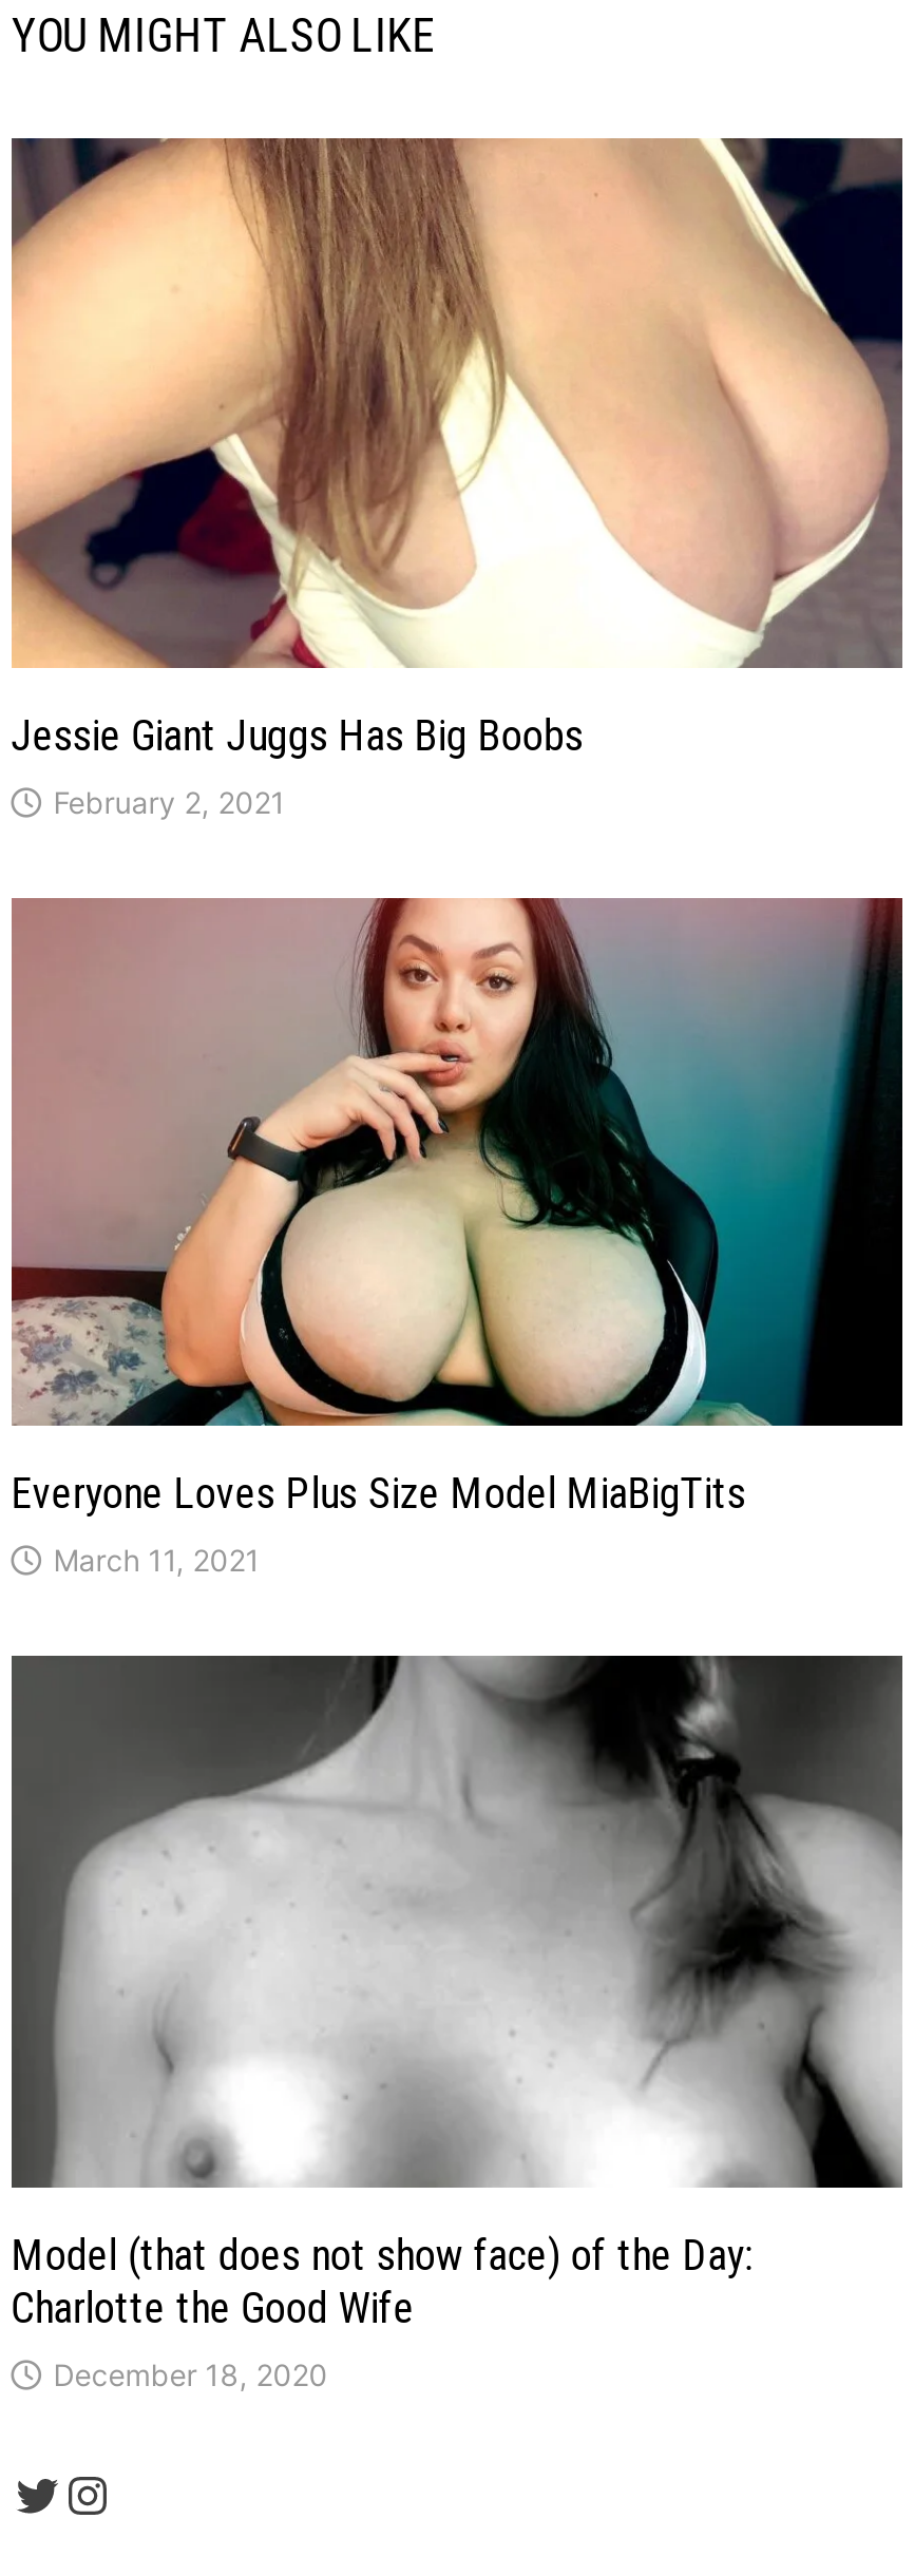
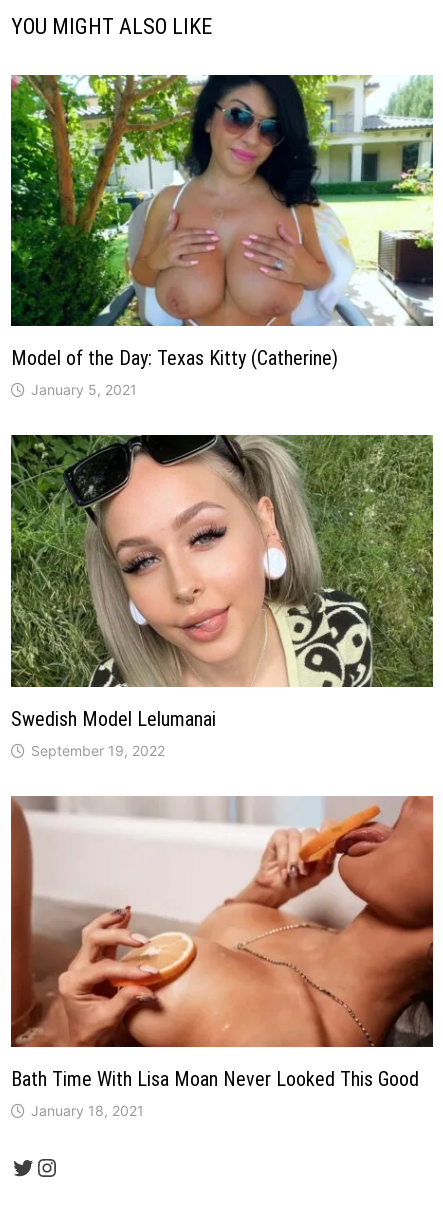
[9,136,905,762] [image] | Jessie Giant Juggs Has Big Boobs -> [10,74,434,370] [image] | Model of the Day: Texas Kitty (Catherine)
[53,785,286,821] February 2, 2021 -> [31,381,137,398] January 5, 2021
[11,896,905,1519] [image] | Everyone Loves Plus Size Model MiaBigTits -> [10,434,434,731] [image] | Swedish Model Lelumanai
[53,1543,260,1579] March 11, 2021 -> [31,742,165,759] September 19, 2022
[11,1654,905,2333] [image] | Model (that does not show face) of the Day: | Charlotte the Good Wife -> [11,794,434,1091] [image] | Bath Time With Lisa Moan Never Looked This Good
[53,2356,328,2392] December 18, 2020 -> [31,1102,144,1119] January 18, 2021

